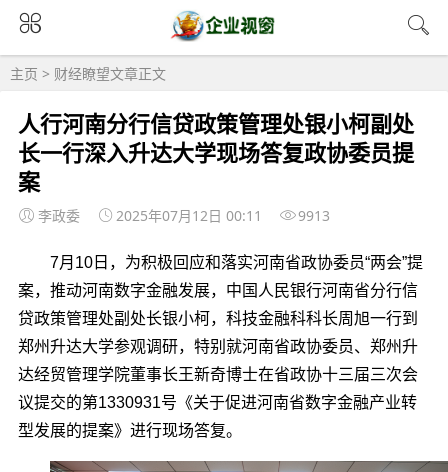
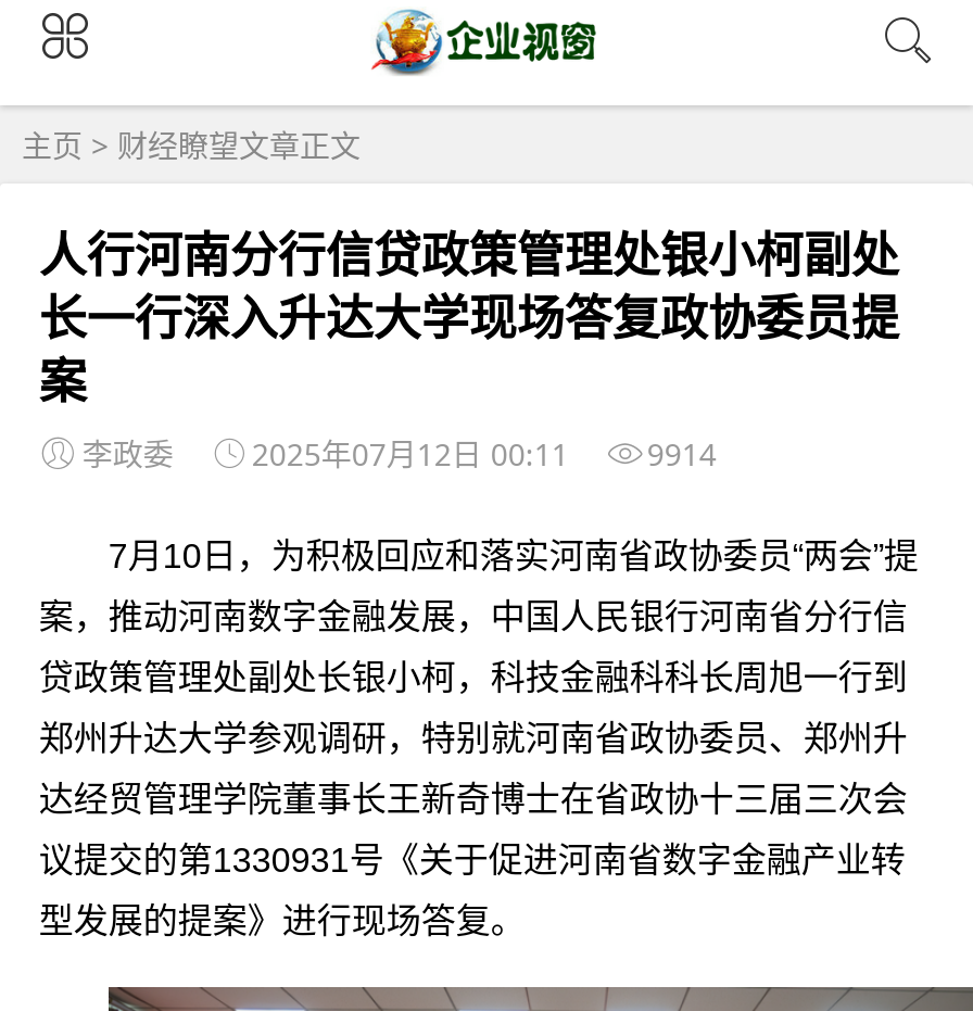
[38,206,330,225] 李政委 2025年07月12日 00:11 9913 -> [82,433,717,474] 李政委 2025年07月12日 00:11 9914

